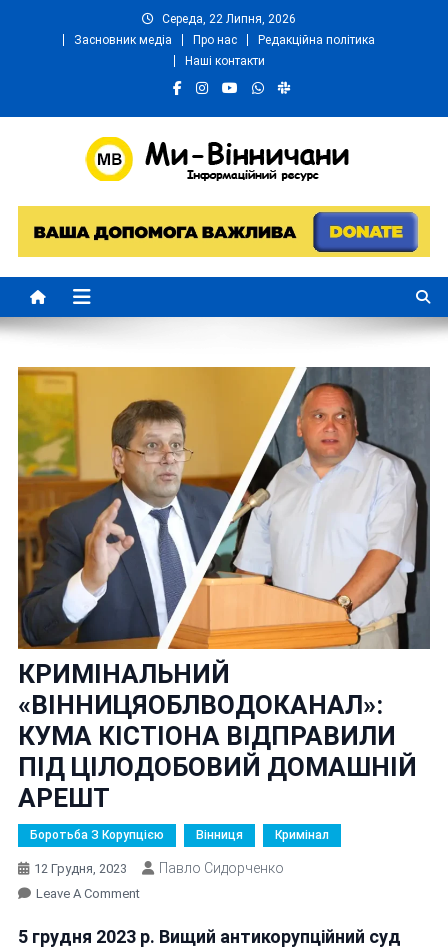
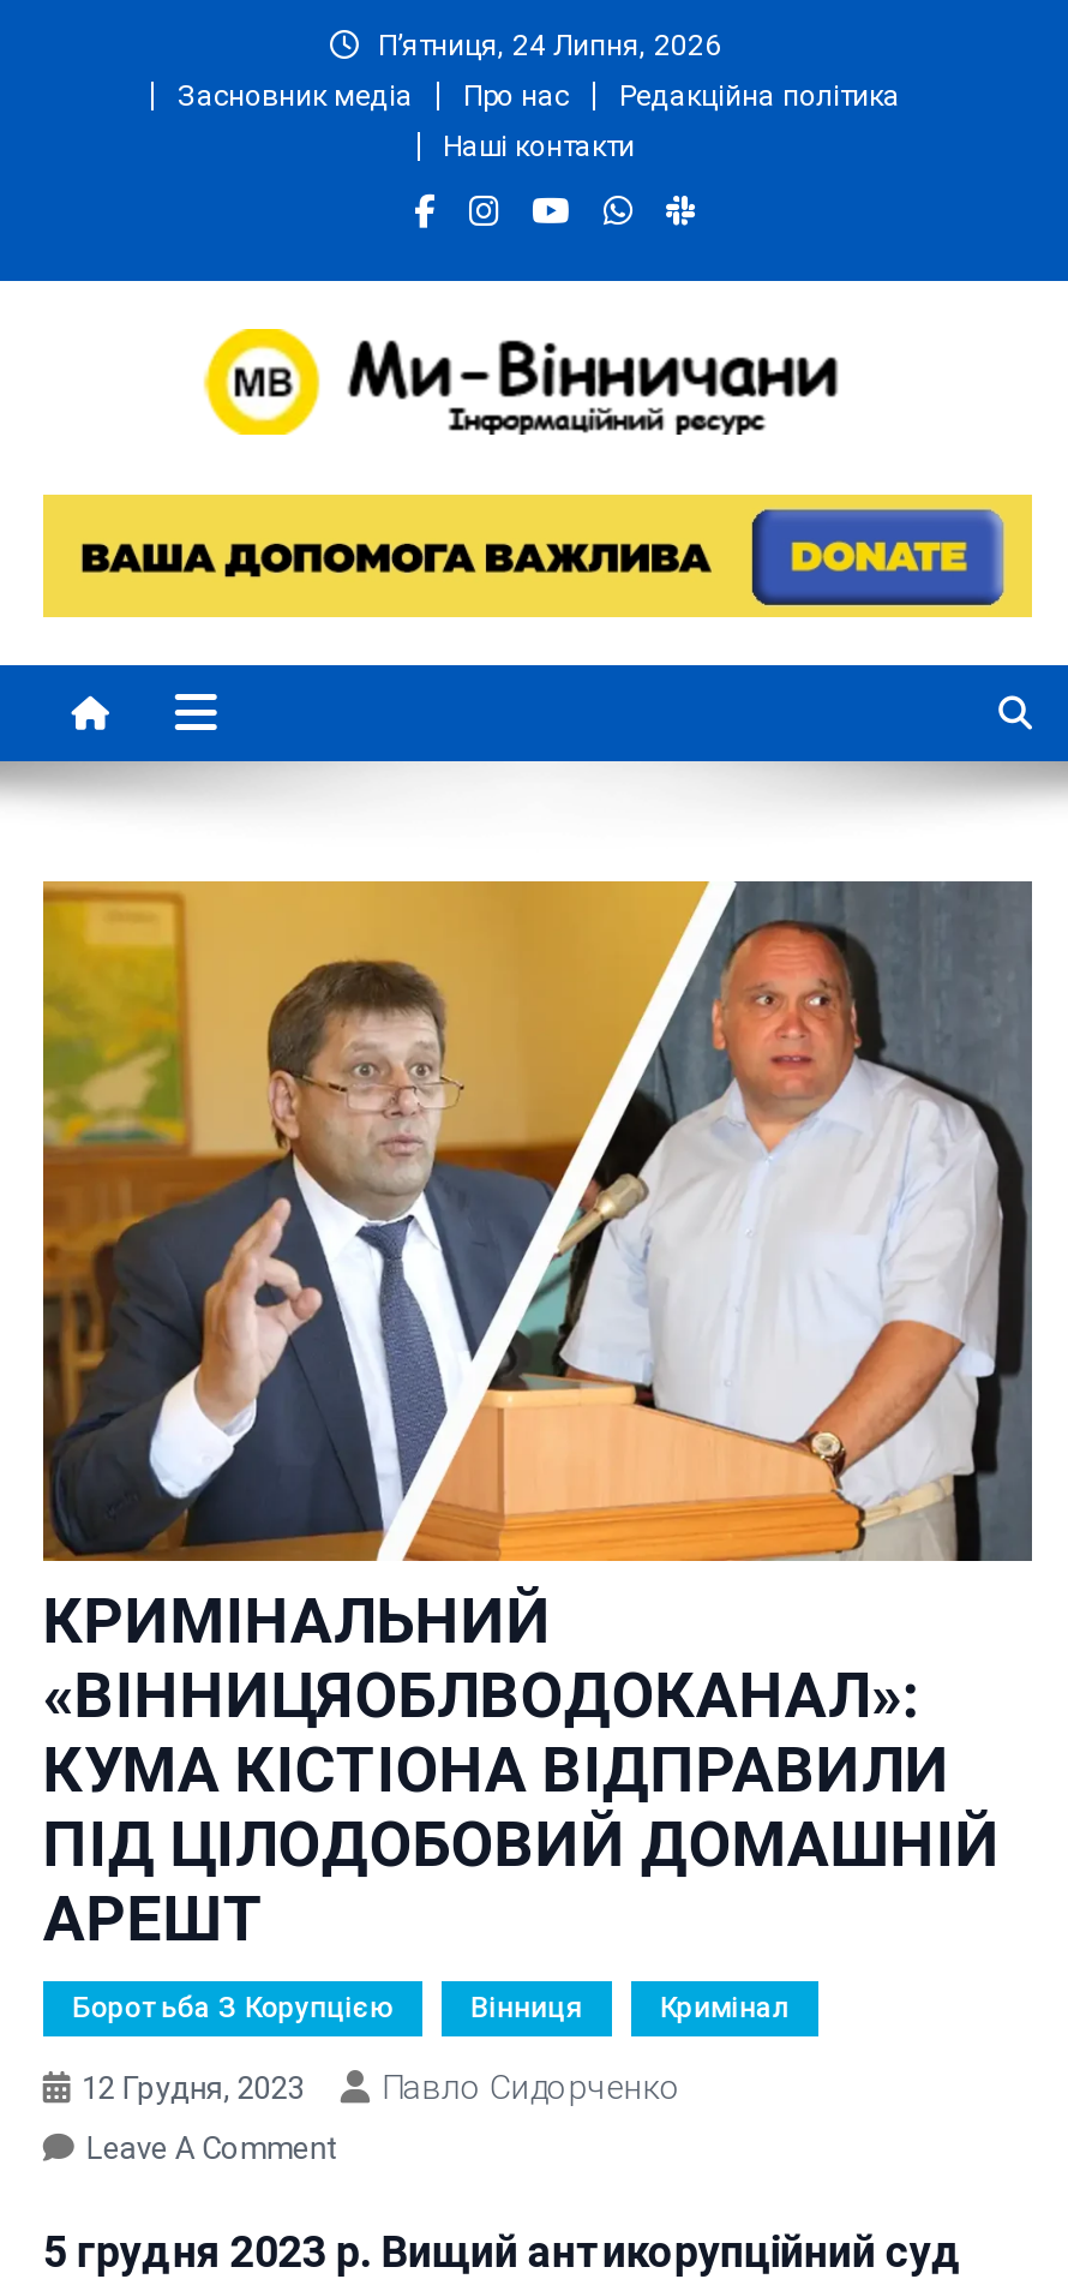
[162,12,296,26] Середа, 22 Липня, 2026 -> [378,29,721,62] П’ятниця, 24 Липня, 2026

